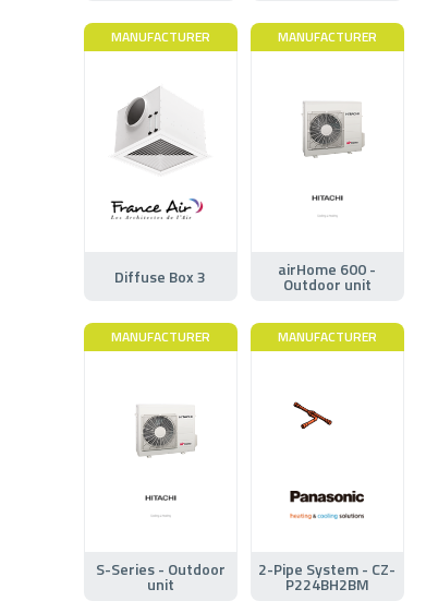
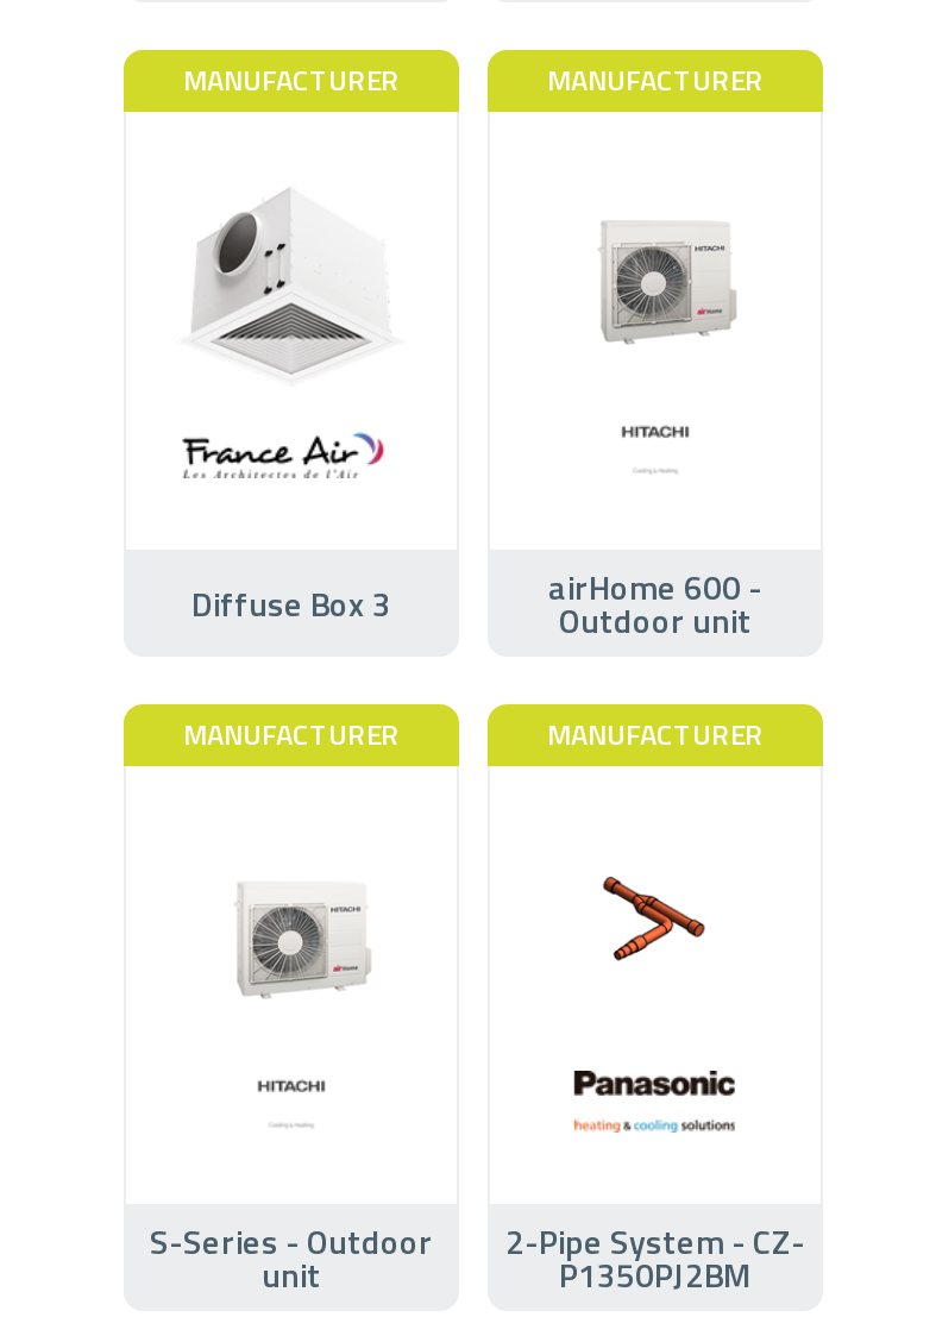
[292,401,350,440] [image] -> [583,876,706,964] [image]
[285,572,369,595] P224BH2BM -> [559,1248,752,1298] P1350PJ2BM

